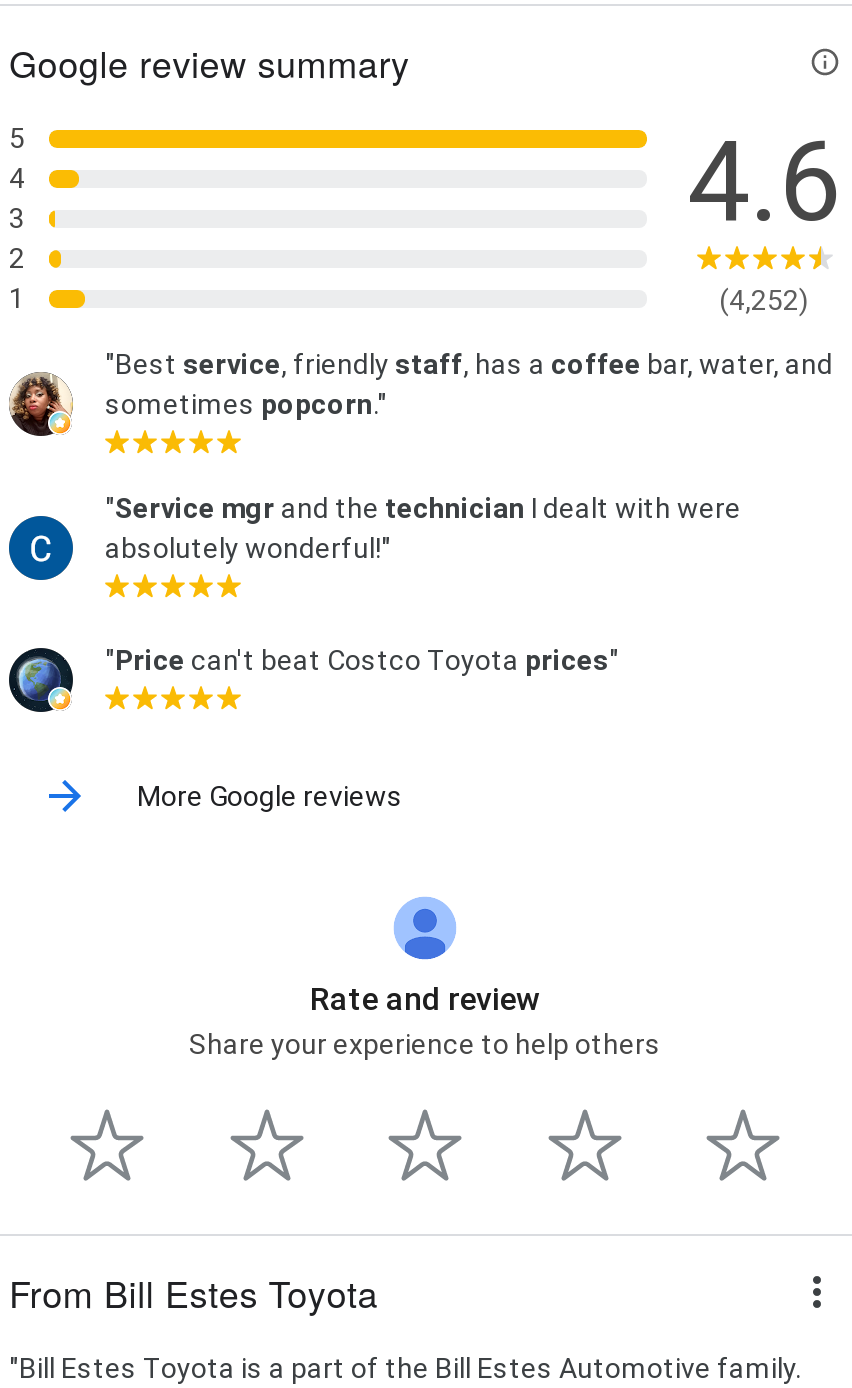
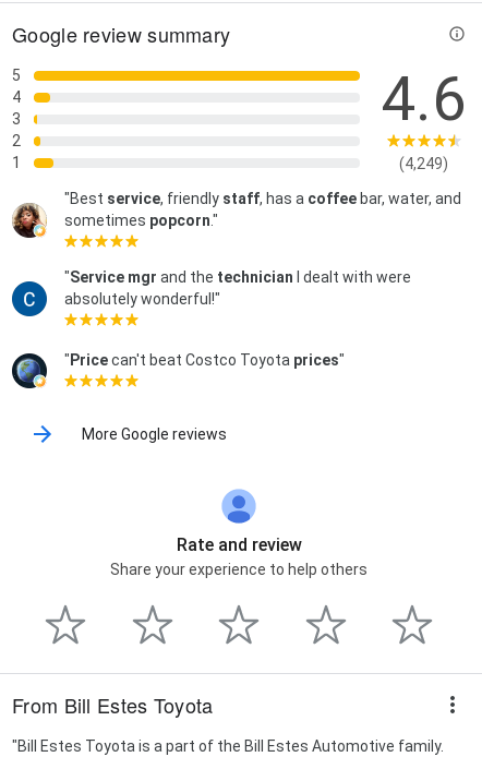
[719,283,809,315] (4,252) -> [399,155,448,172] (4,249)

